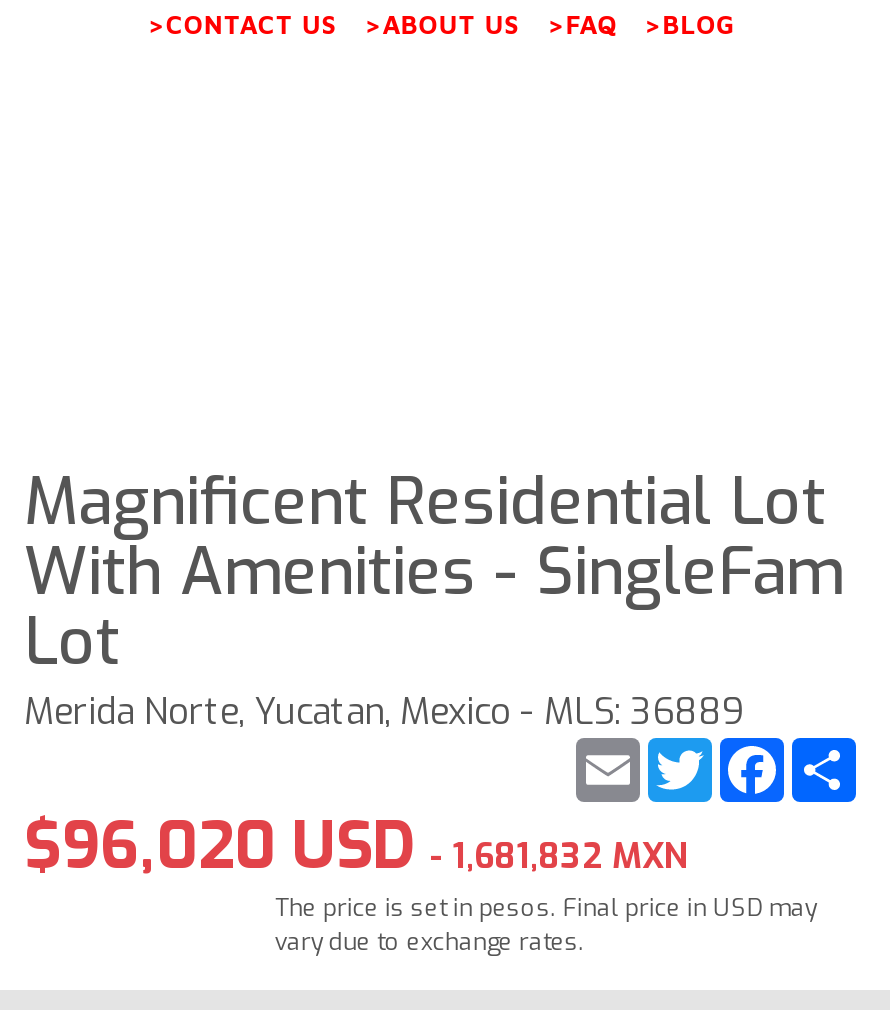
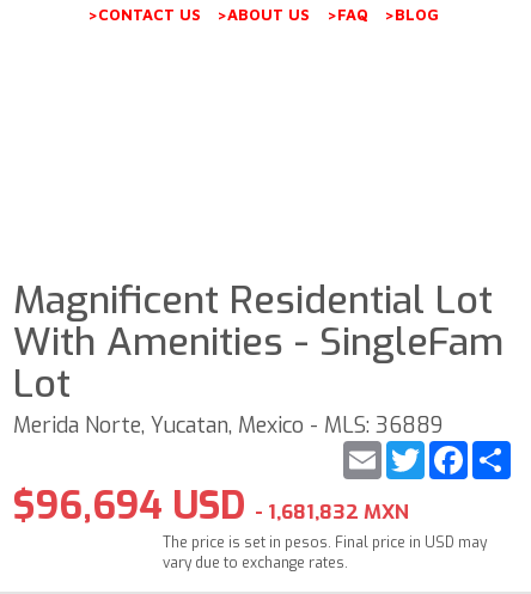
[24,804,688,888] $96,020 USD - 1,681,832 MXN -> [13,480,409,531] $96,694 USD - 1,681,832 MXN

